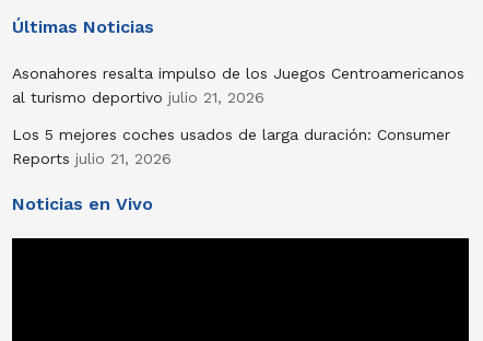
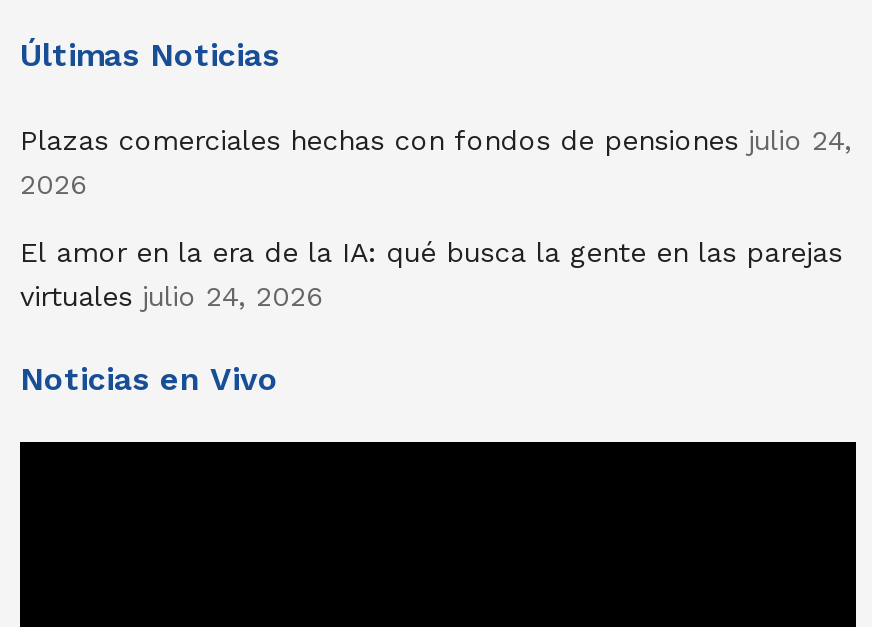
[12,64,464,106] Asonahores resalta impulso de los Juegos Centroamericanos | al turismo deportivo julio 21, 2026 -> [20,124,852,200] Plazas comerciales hechas con fondos de pensiones julio 24, | 2026
[12,125,450,167] Los 5 mejores coches usados de larga duración: Consumer | Reports julio 21, 2026 -> [20,236,842,312] El amor en la era de la IA: qué busca la gente en las parejas | virtuales julio 24, 2026

